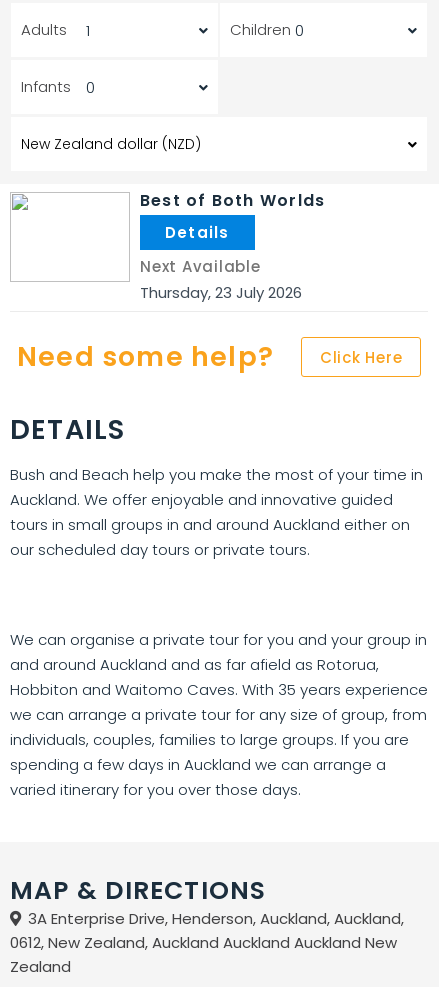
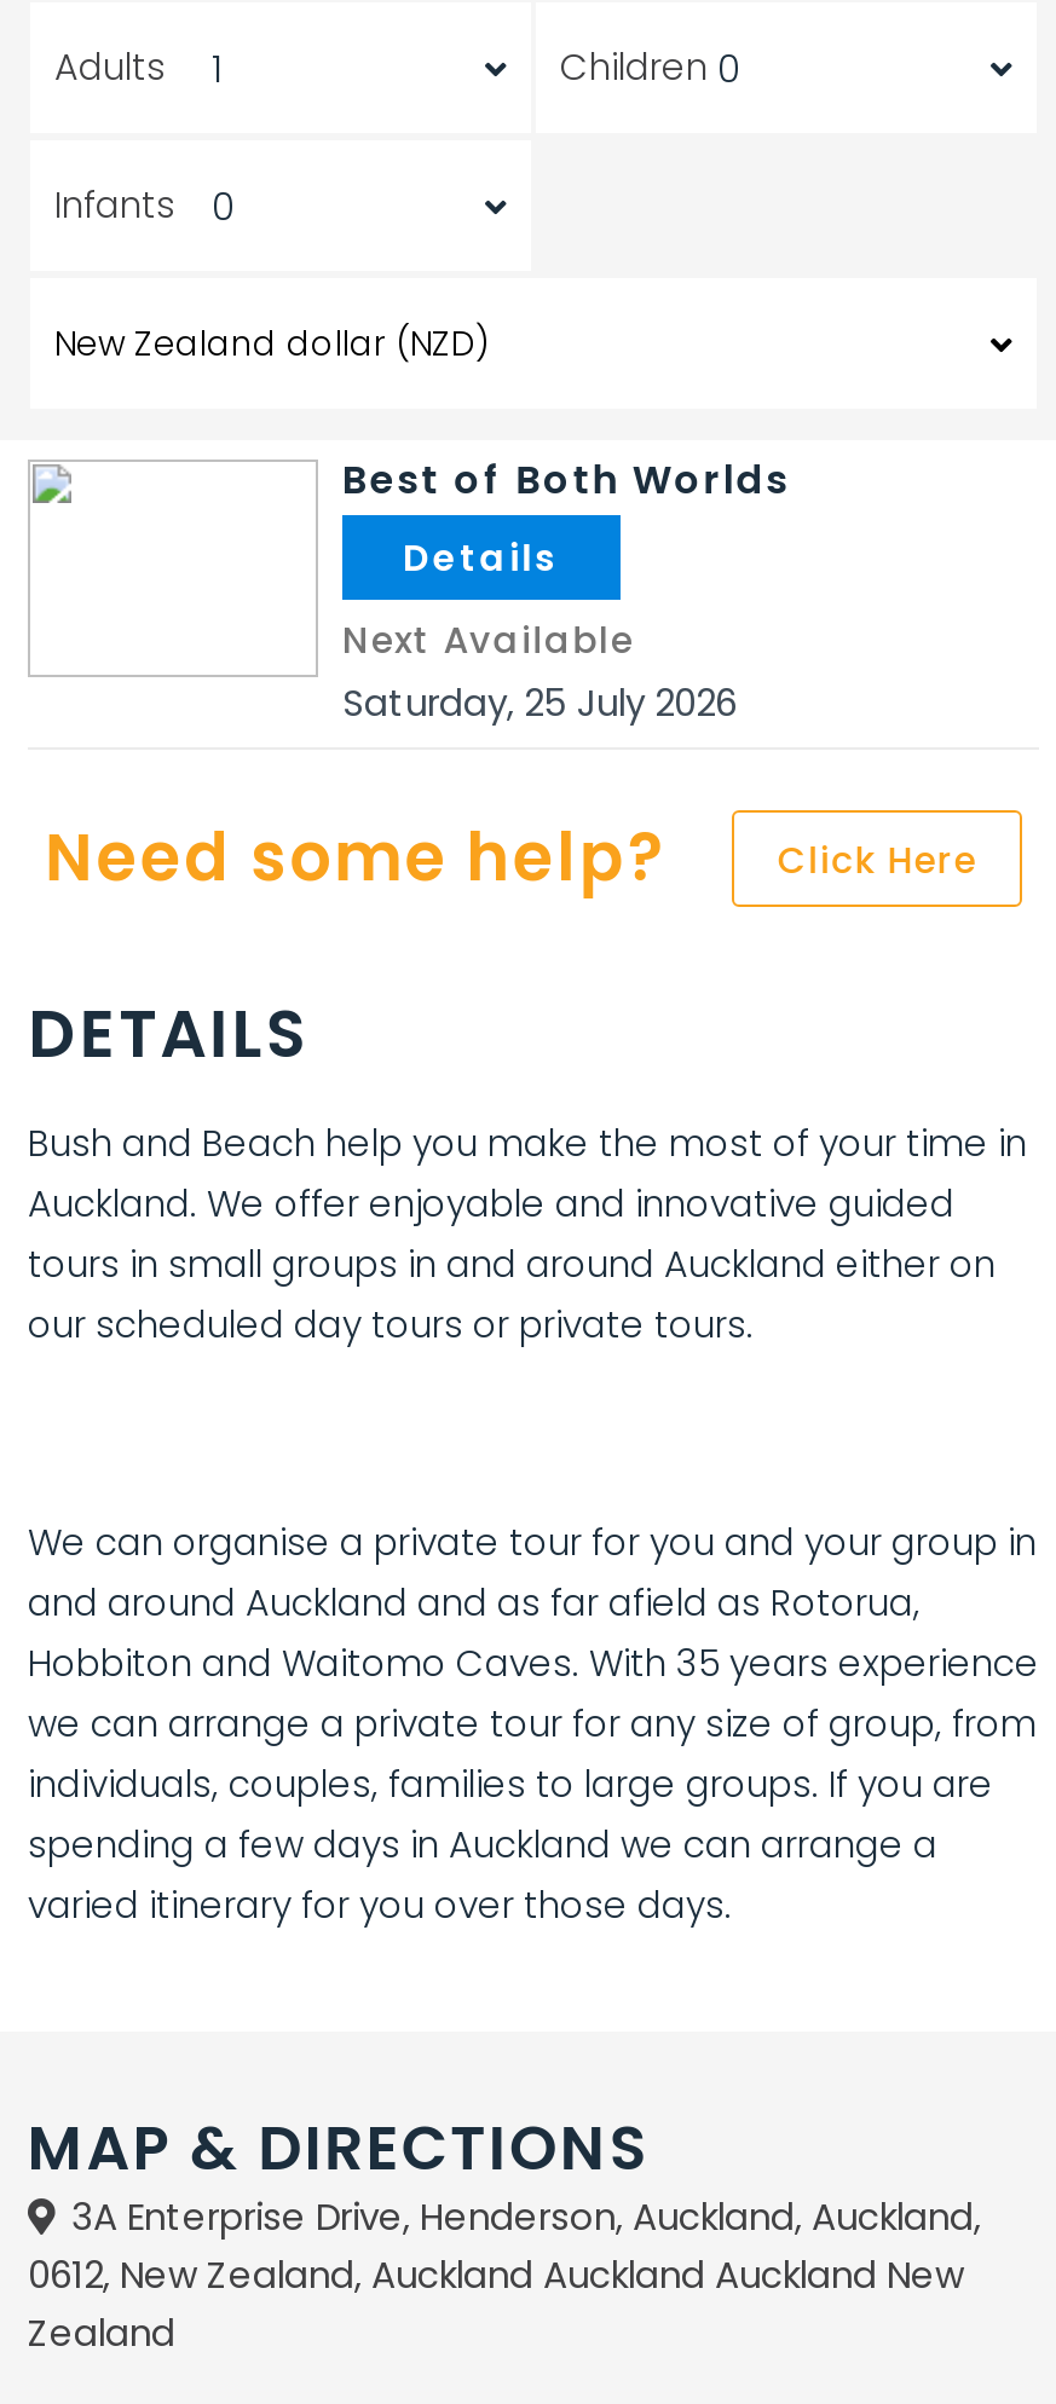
[140,282,302,303] Thursday, 23 July 2026 -> [342,677,737,728] Saturday, 25 July 2026

